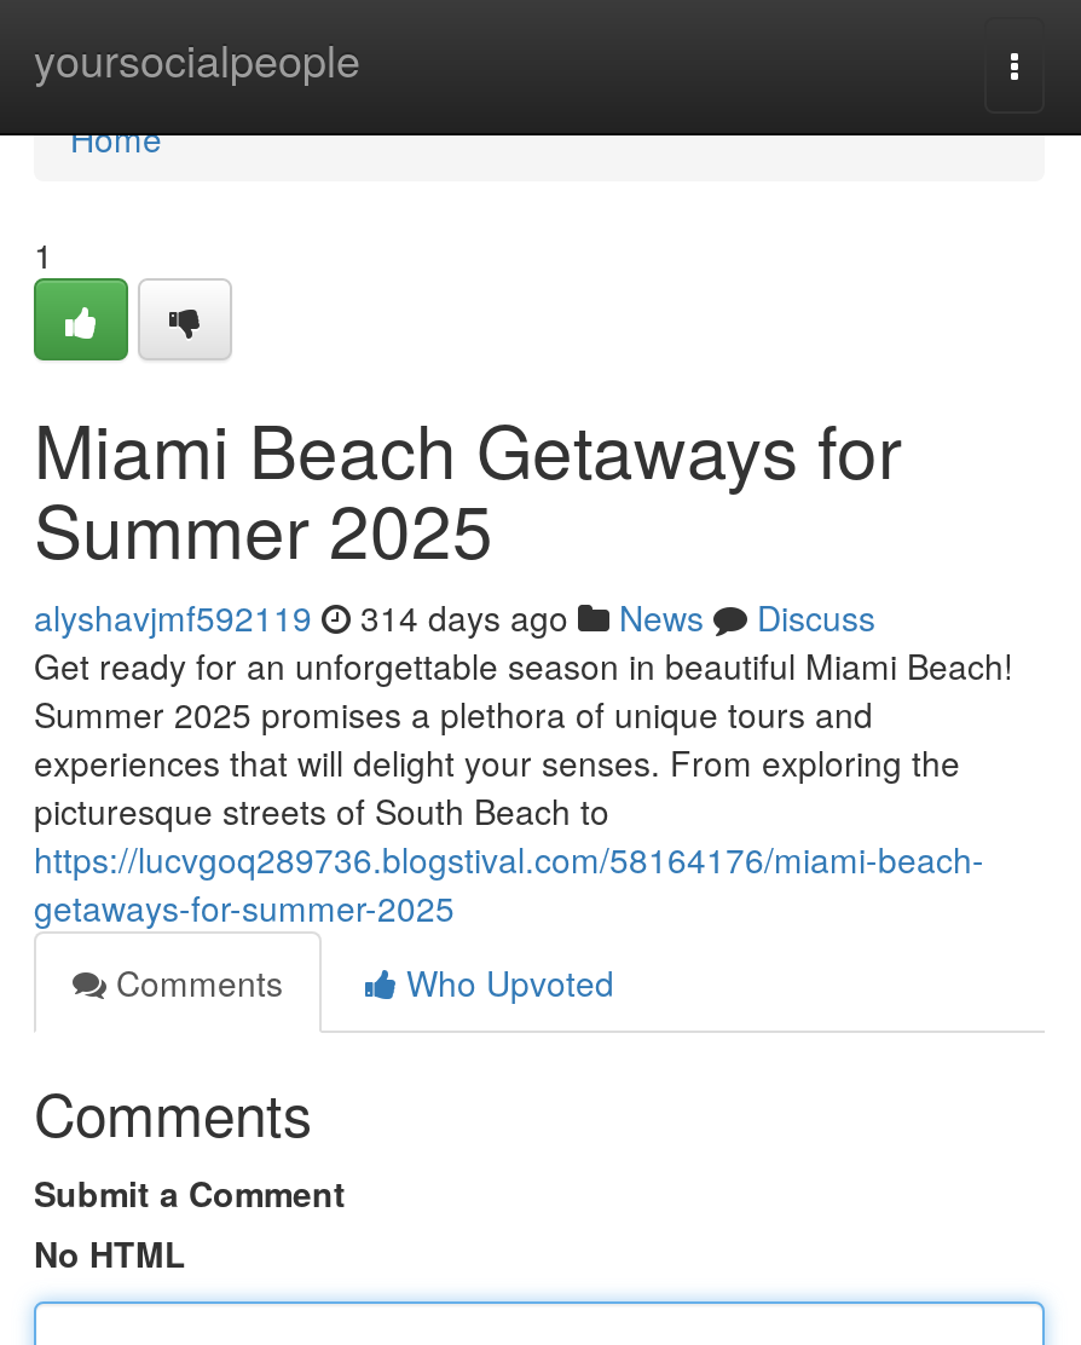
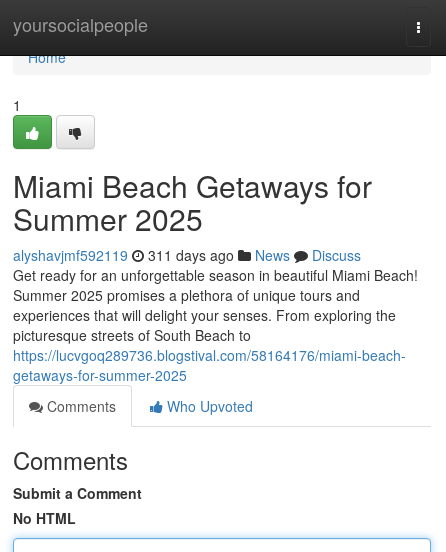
[34,593,875,641] alyshavjmf592119 314 days ago News Discuss -> [13,245,361,265] alyshavjmf592119 311 days ago News Discuss

